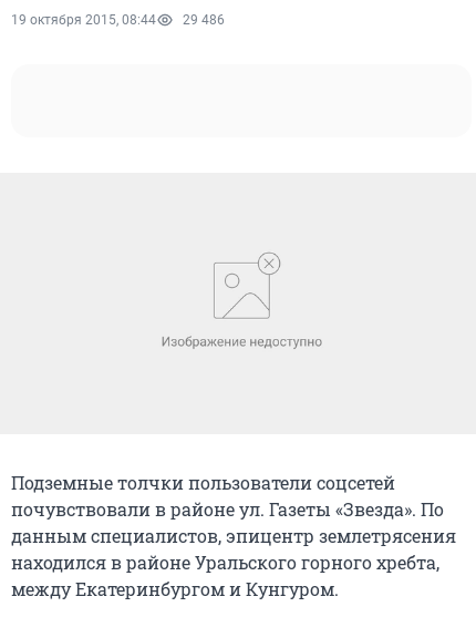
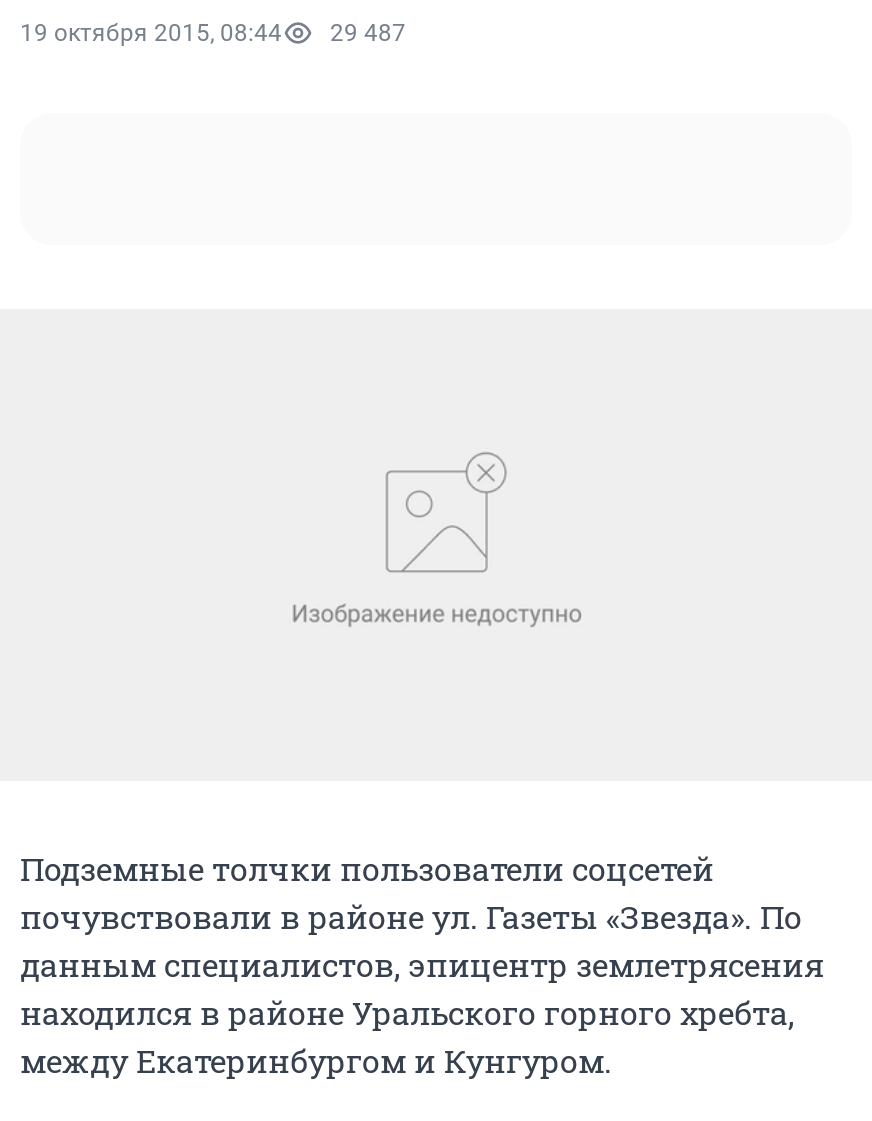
[11,12,225,28] 19 октября 2015, 08:44 29 486 -> [20,19,406,47] 19 октября 2015, 08:44 29 487

